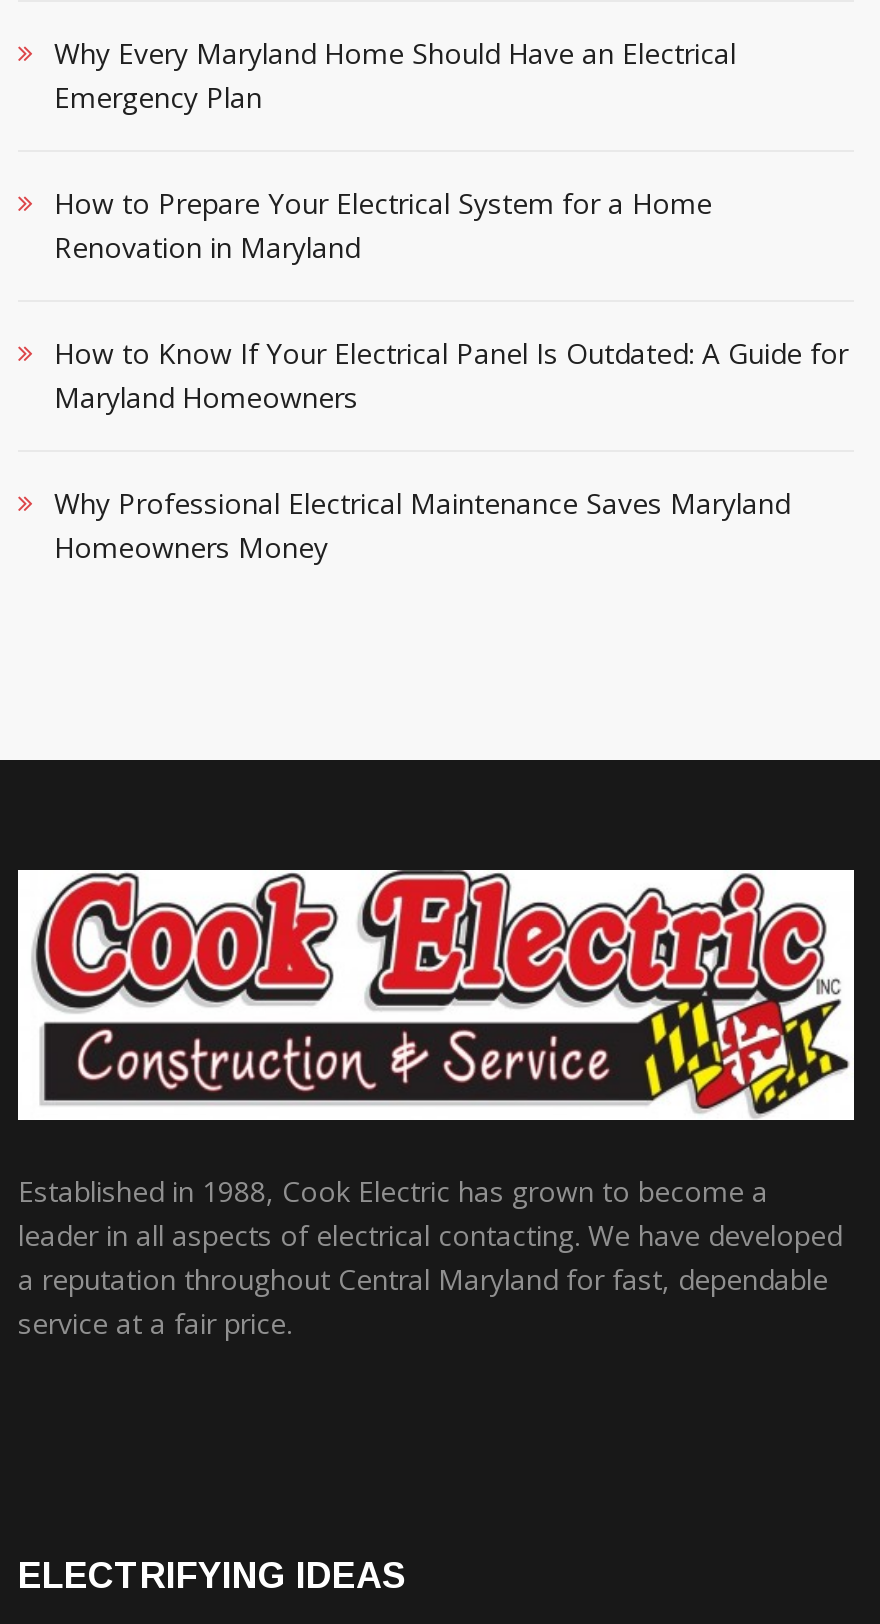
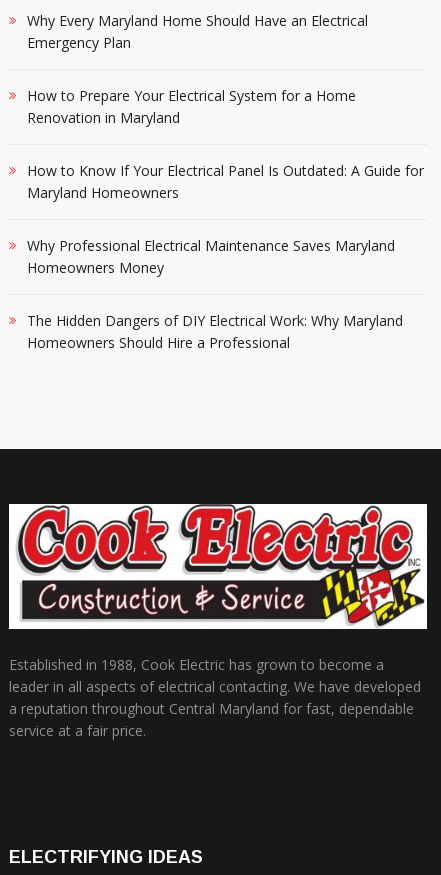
none -> [27,311,403,352] The Hidden Dangers of DIY Electrical Work: Why Maryland | Homeowners Should Hire a Professional

